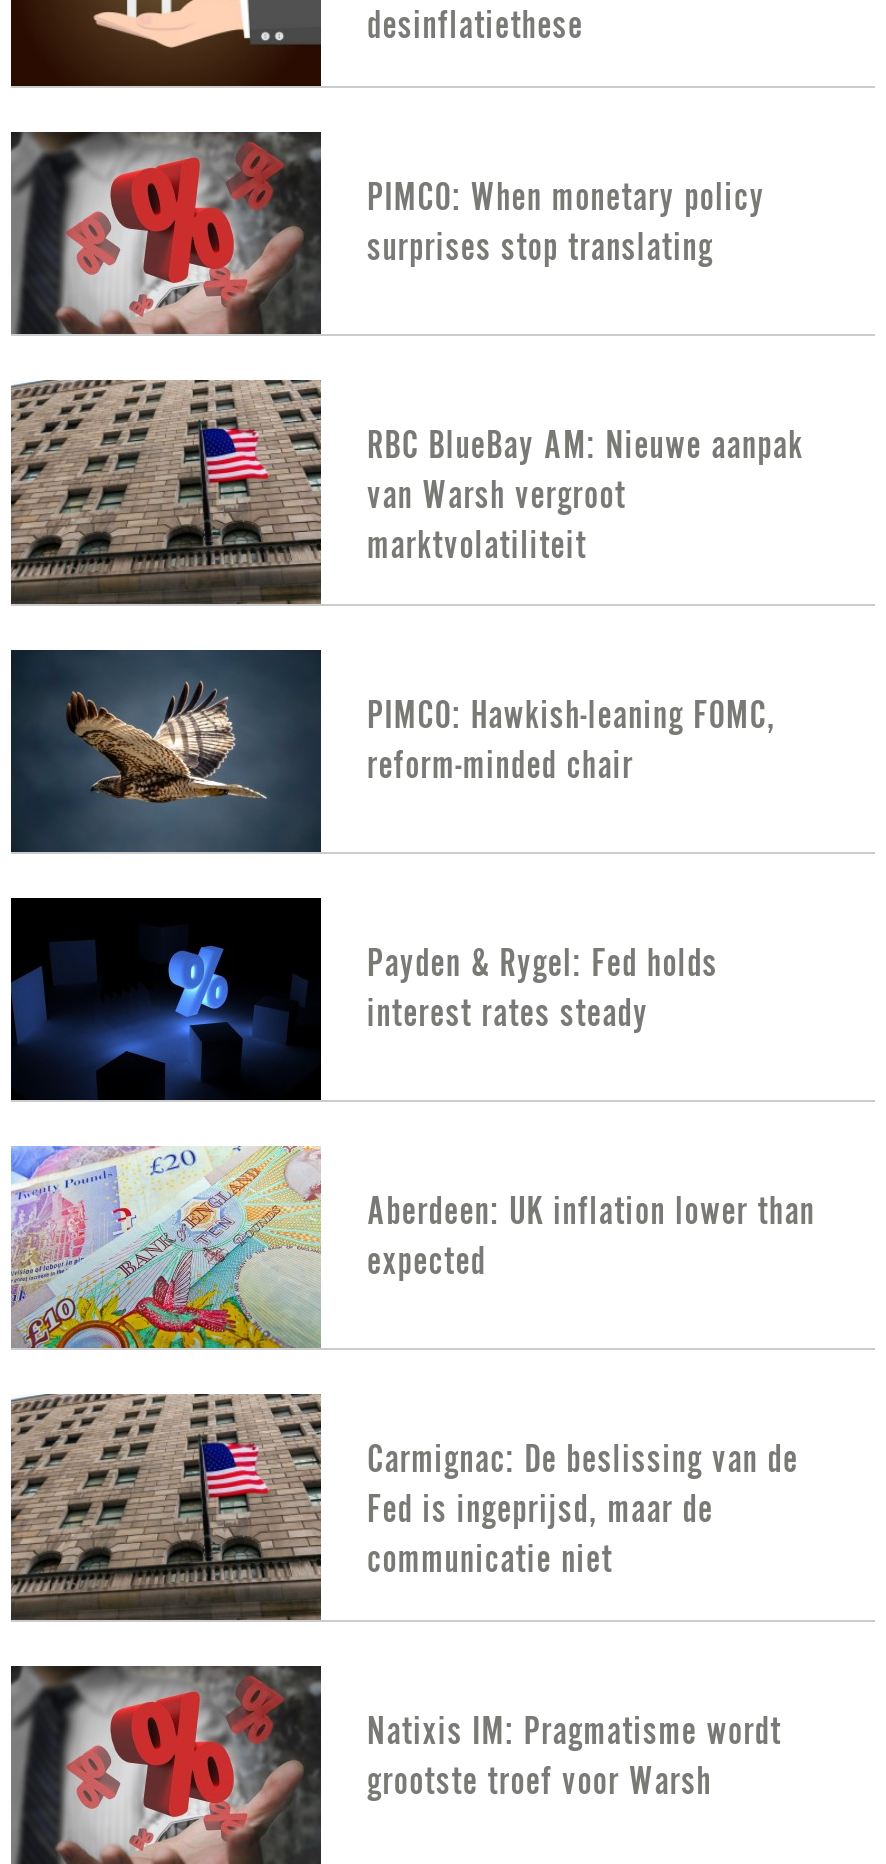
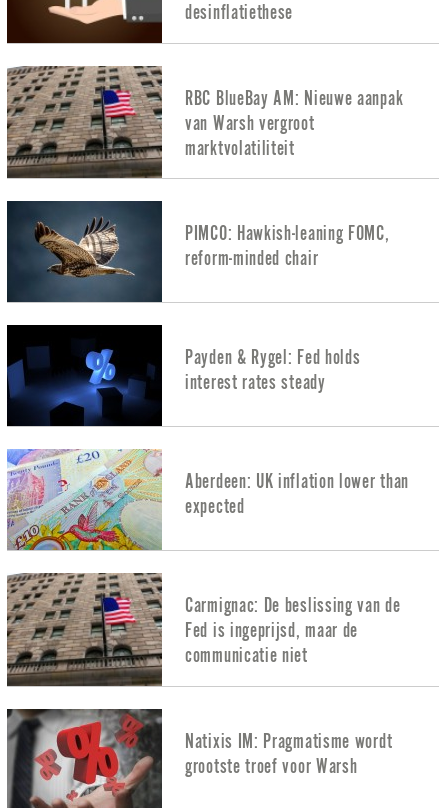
[11,130,765,336] [image] | PIMCO: When monetary policy | surprises stop translating -> none

